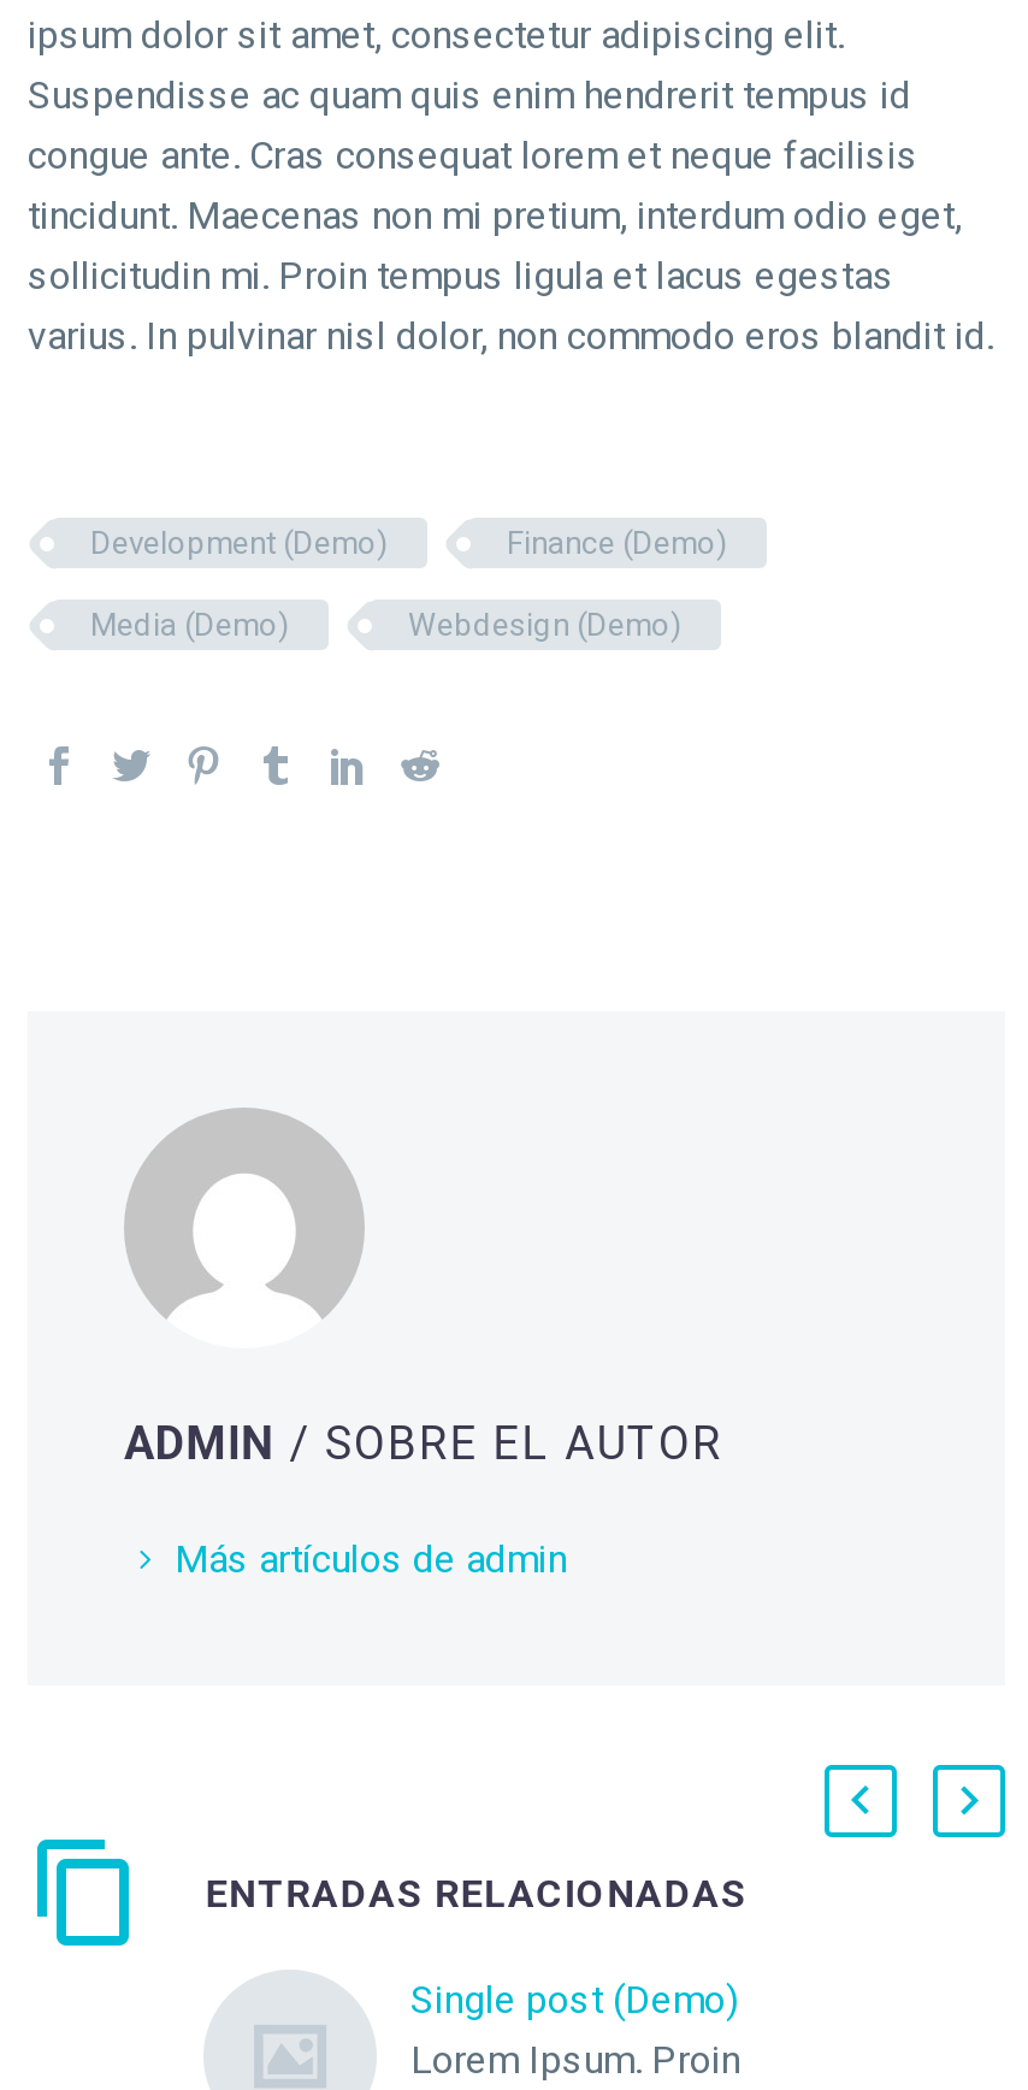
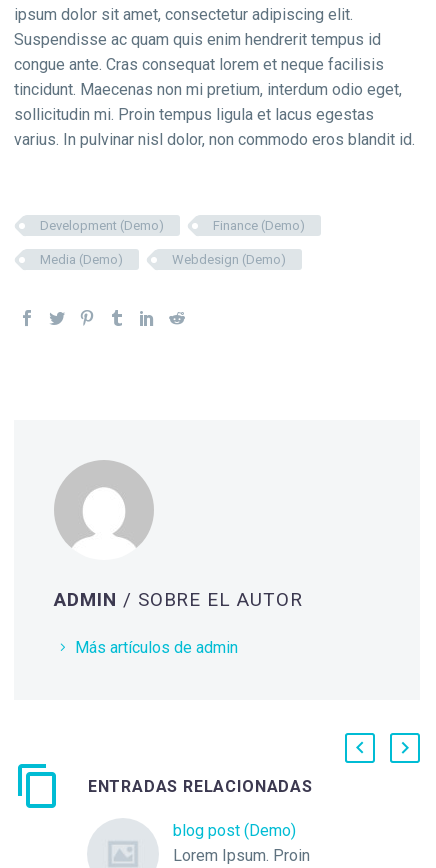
[410,1976,738,2021] Single post (Demo) -> [173,820,296,839] blog post (Demo)

